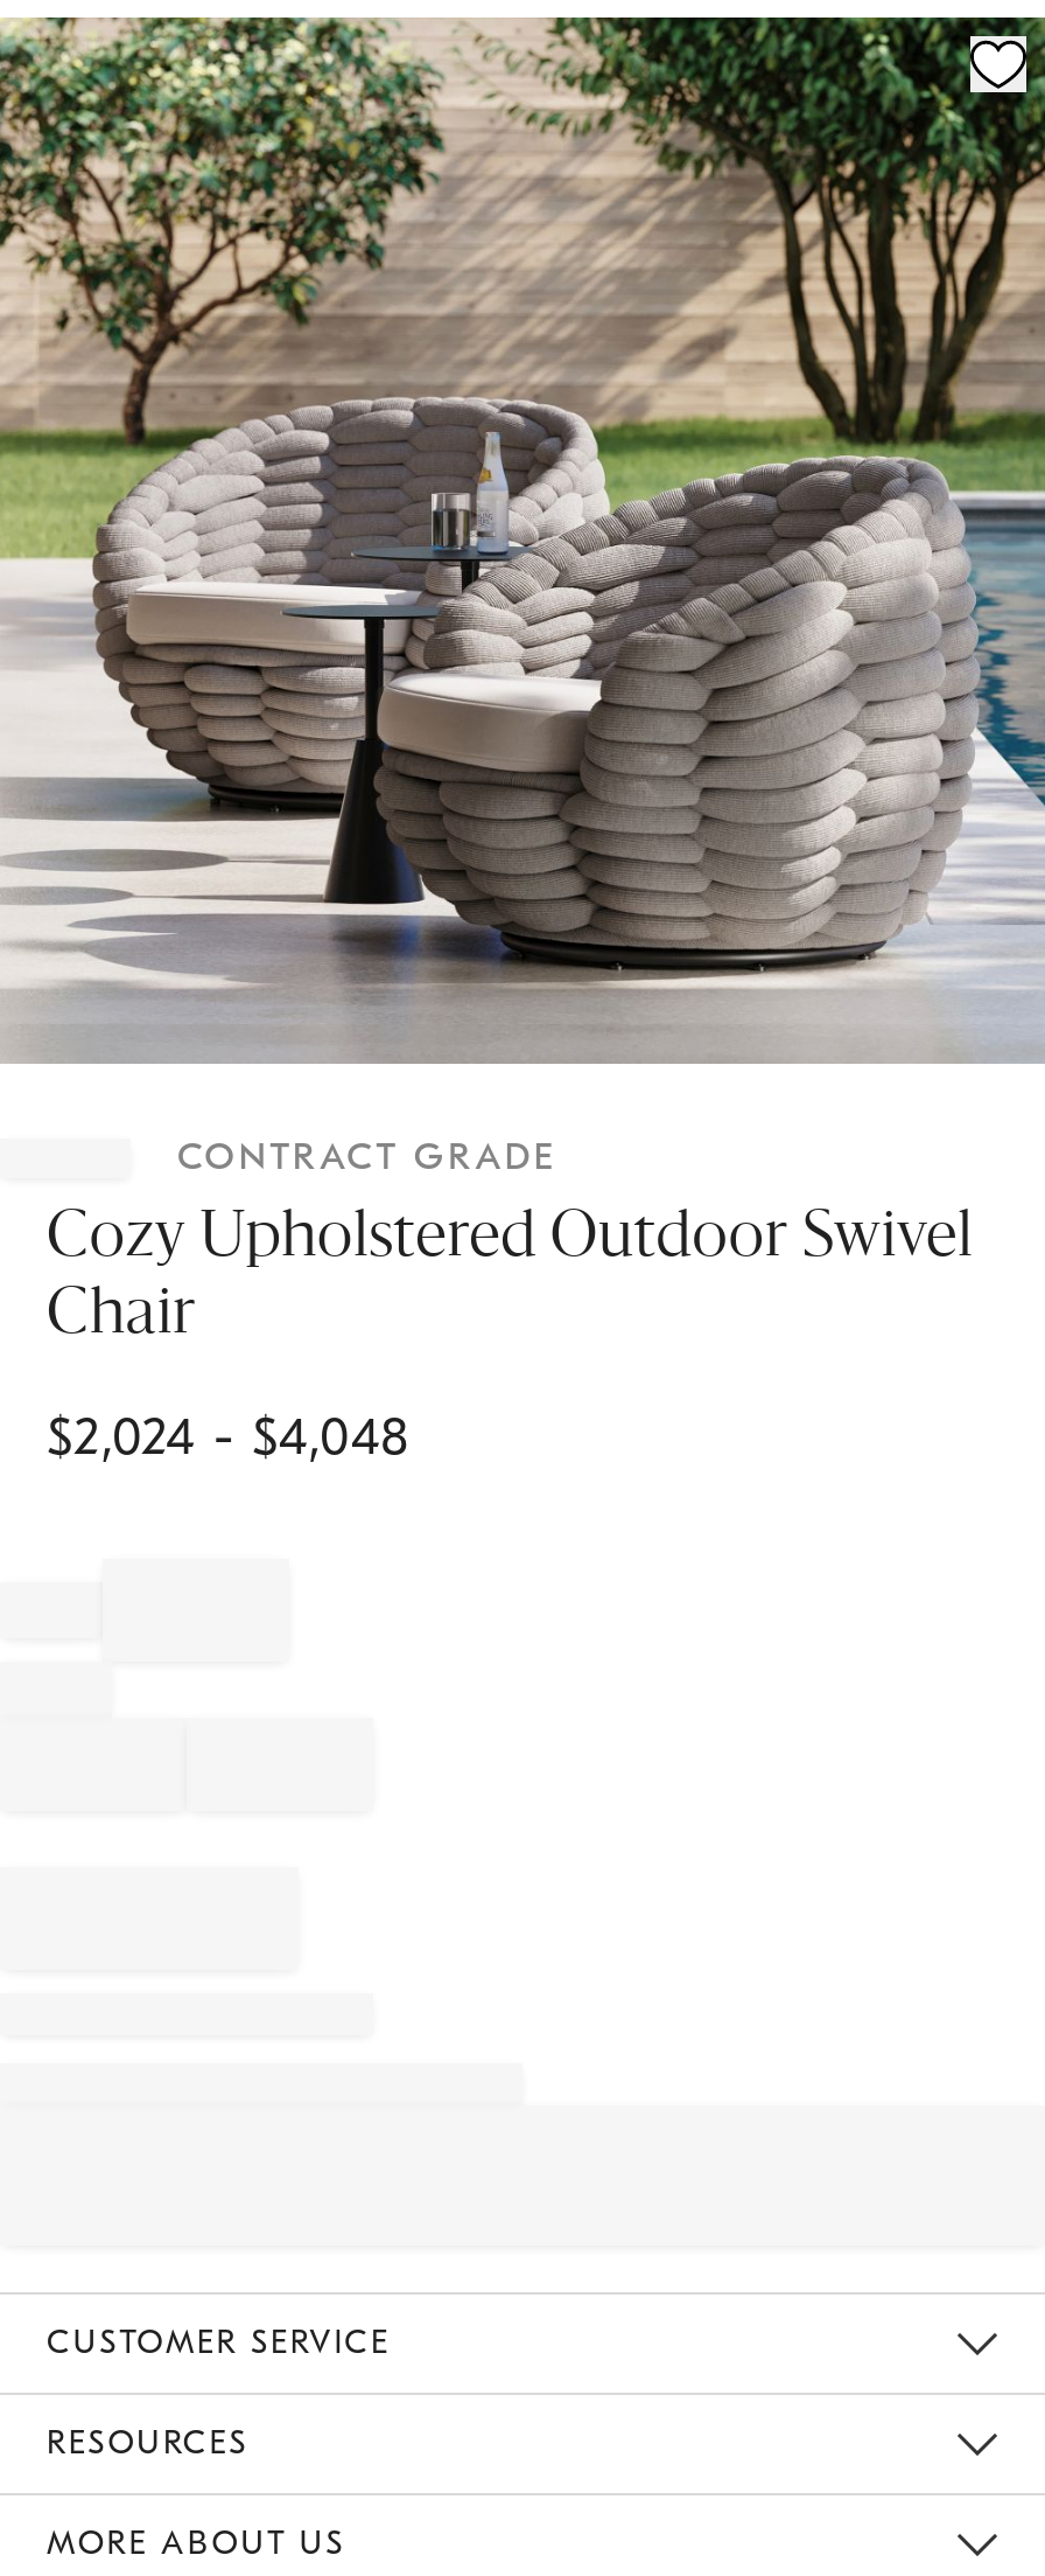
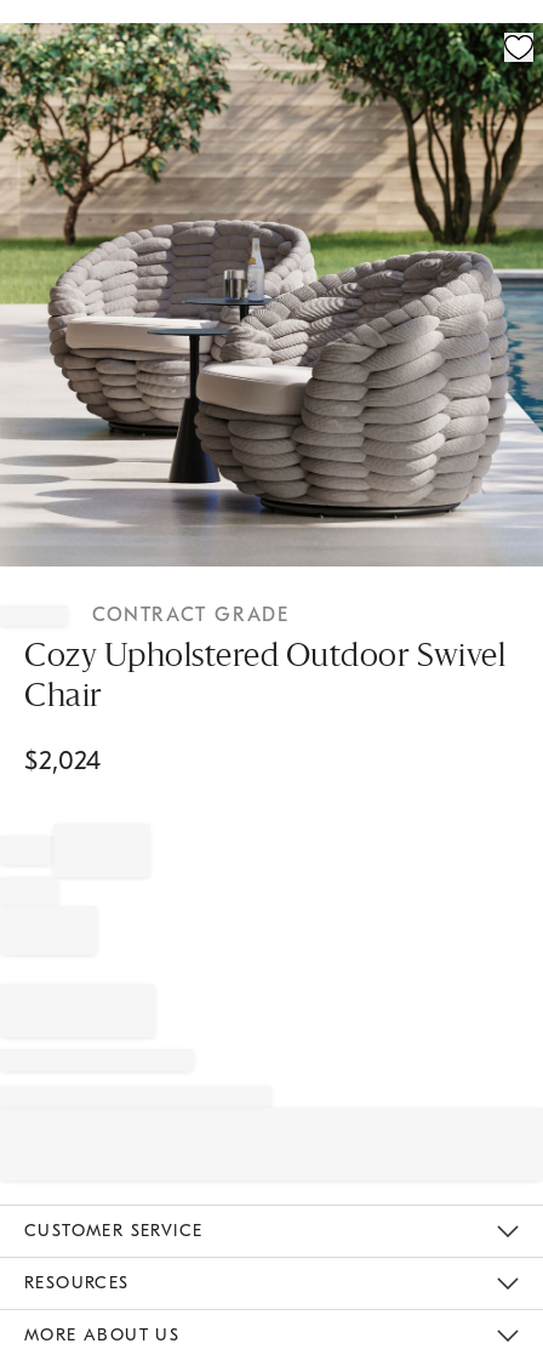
[47,1406,410,1467] $2,024 - $4,048 -> [24,744,102,776] $2,024

